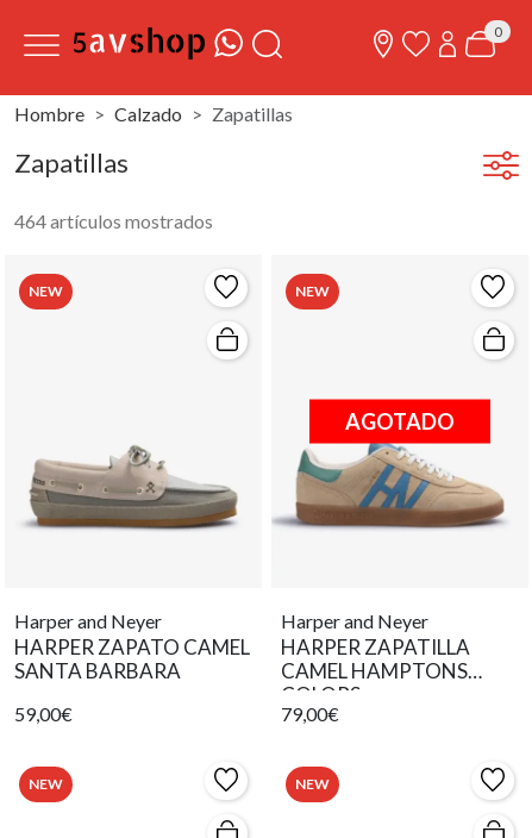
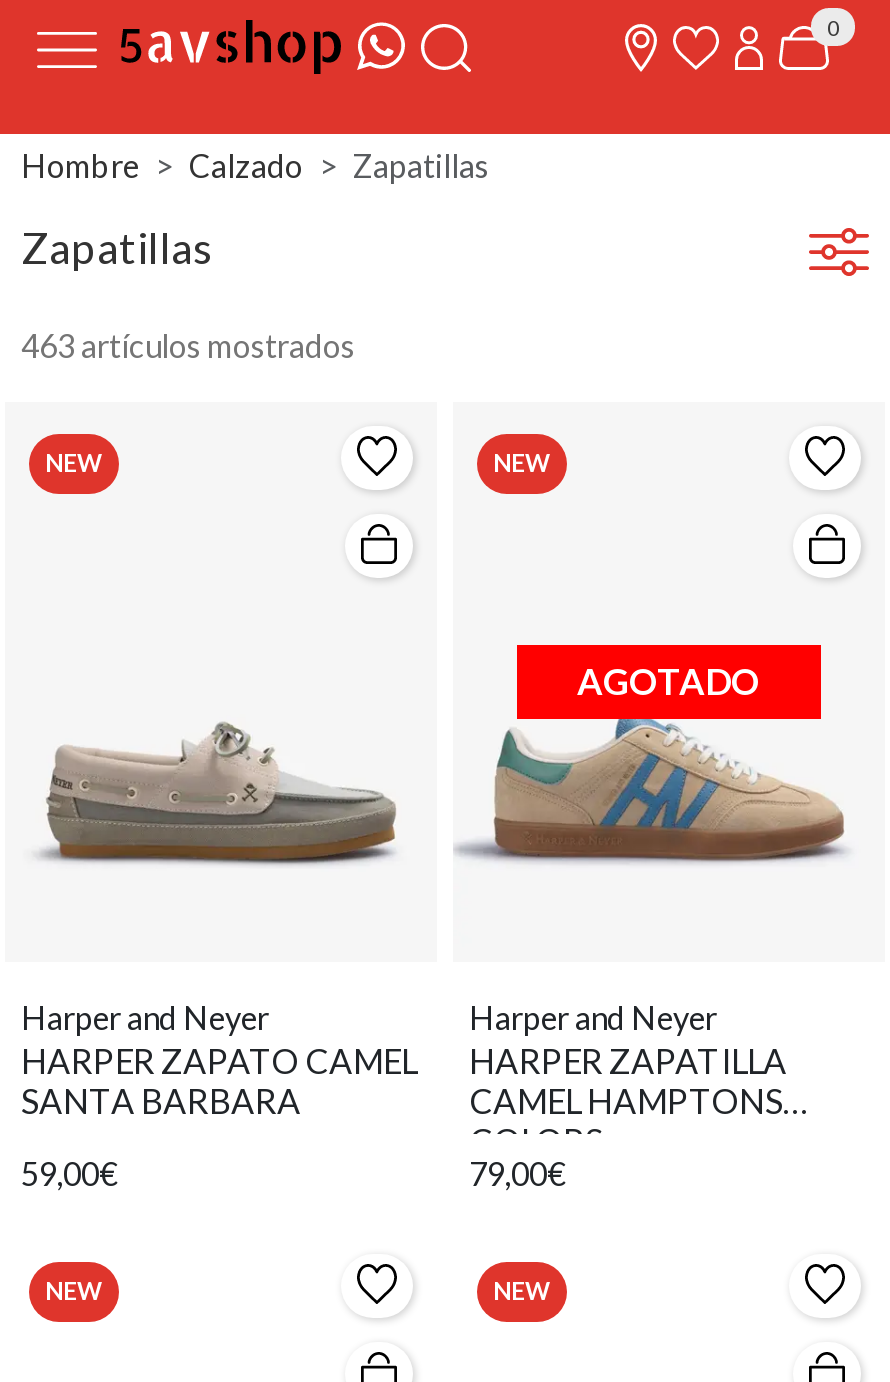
[14,209,213,232] 464 artículos mostrados -> [21,326,355,364] 463 artículos mostrados

